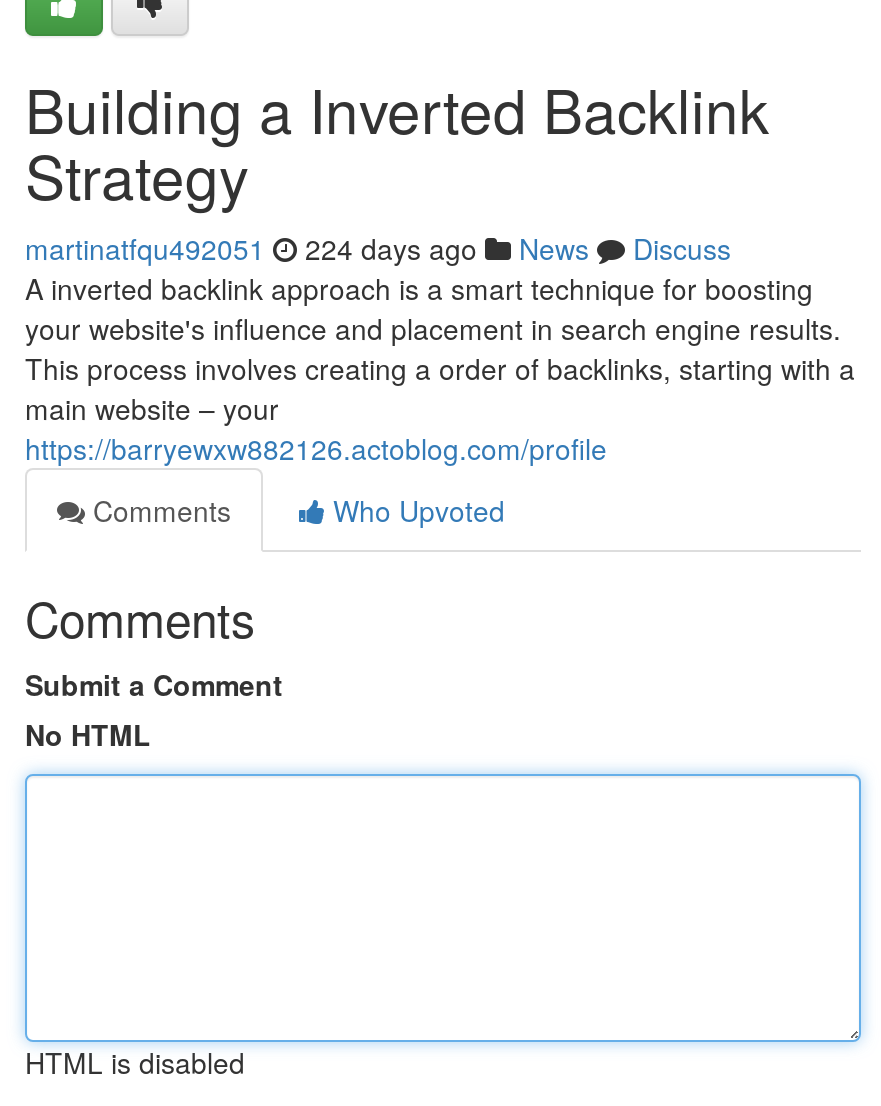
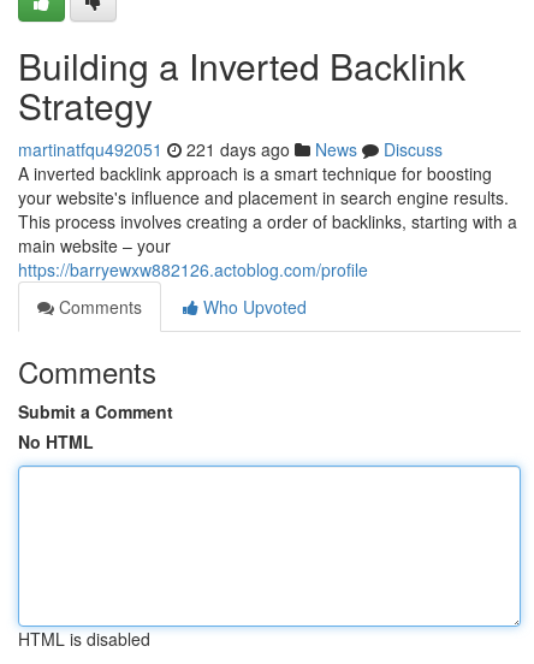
[25,228,731,268] martinatfqu492051 224 days ago News Discuss -> [18,137,443,161] martinatfqu492051 221 days ago News Discuss

